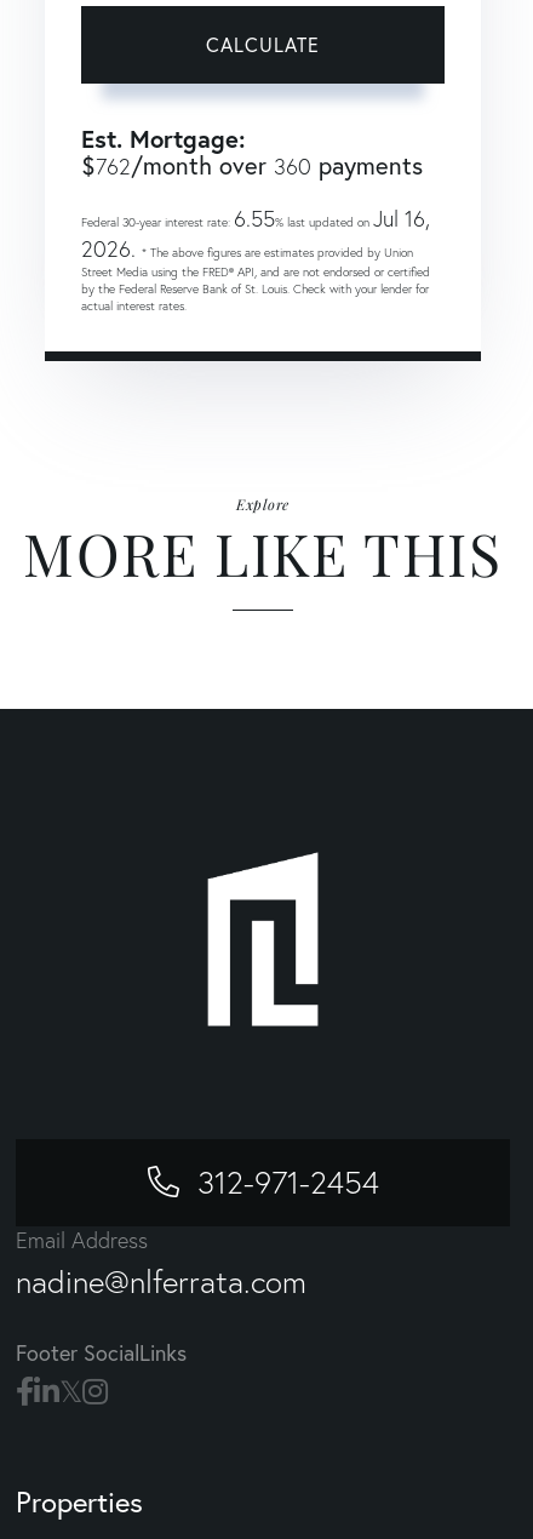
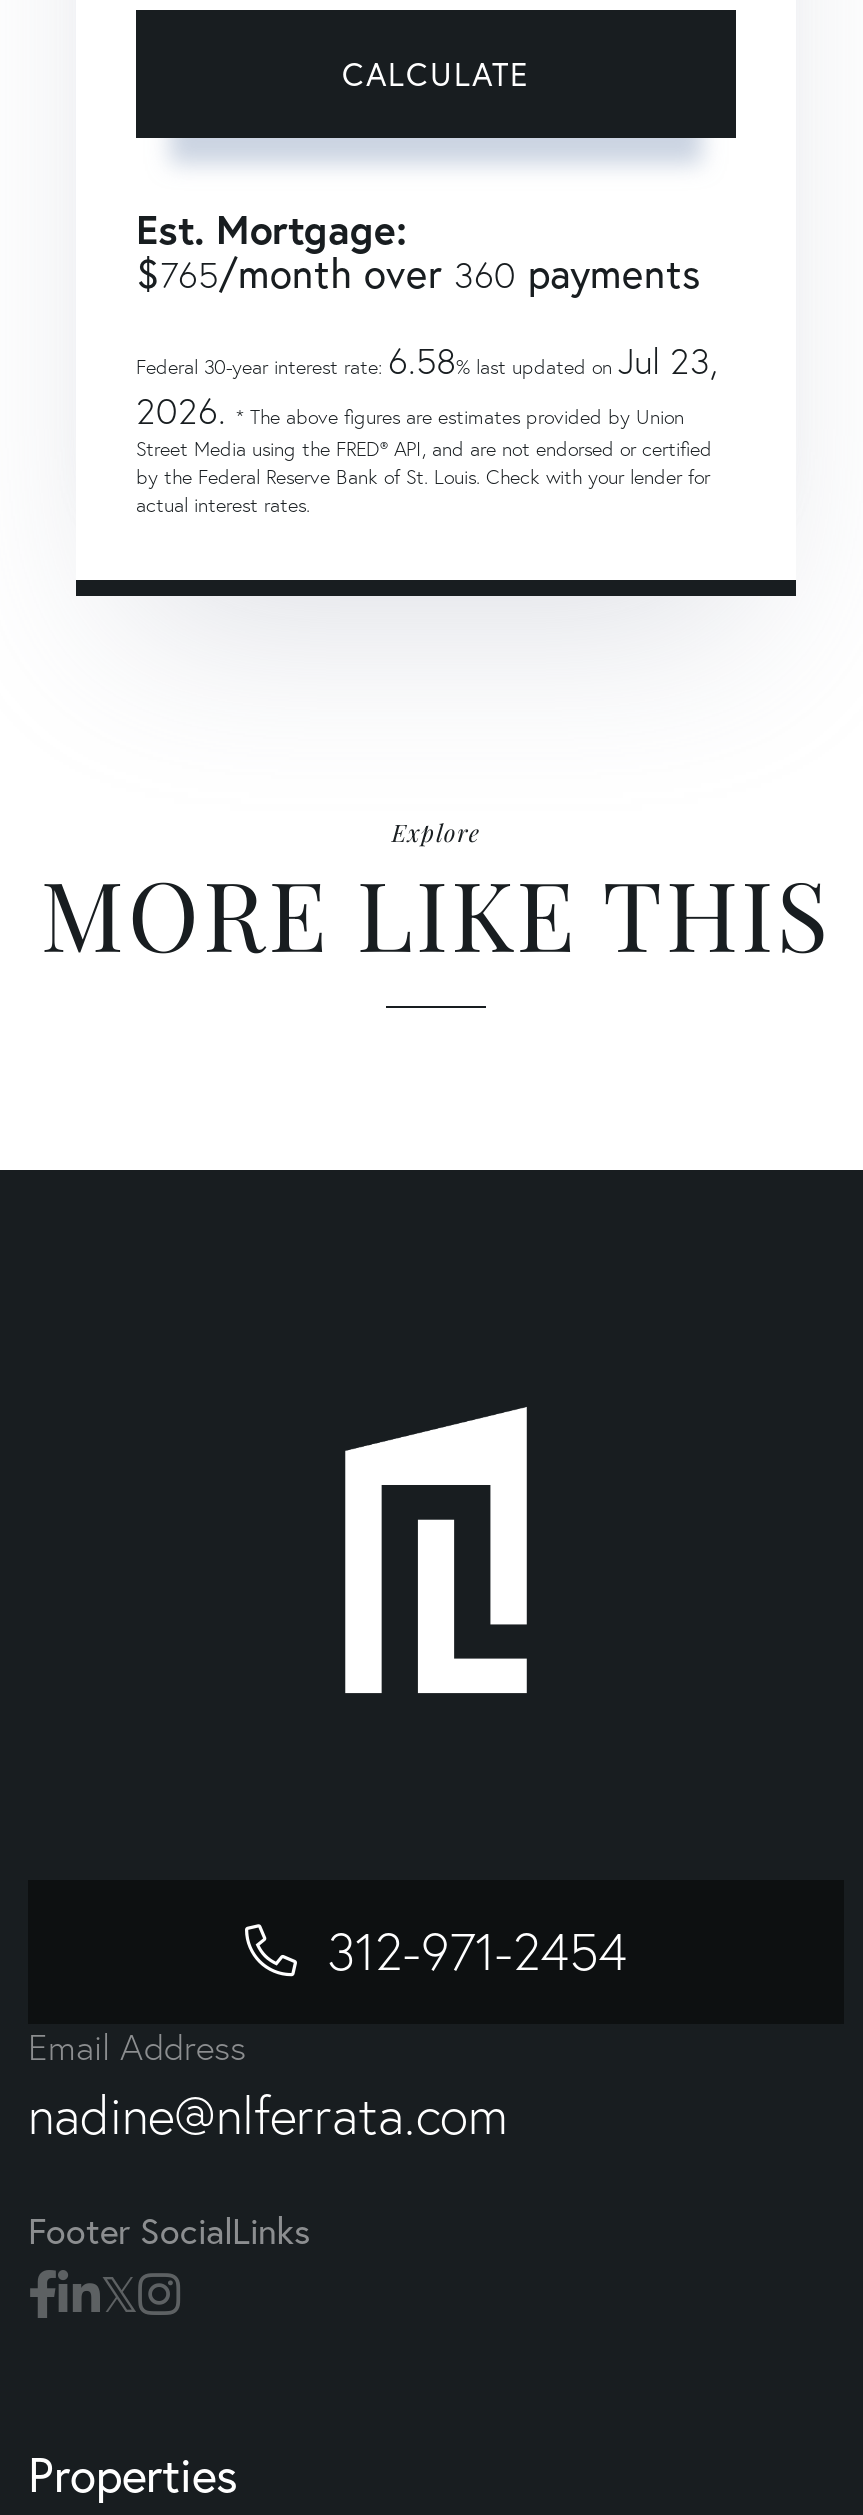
[81,150,423,182] $762/month over 360 payments -> [136,249,700,299] $765/month over 360 payments
[81,205,430,233] Federal 30-year interest rate: 6.55% last updated on Jul 16, -> [136,339,718,385] Federal 30-year interest rate: 6.58% last updated on Jul 23,

